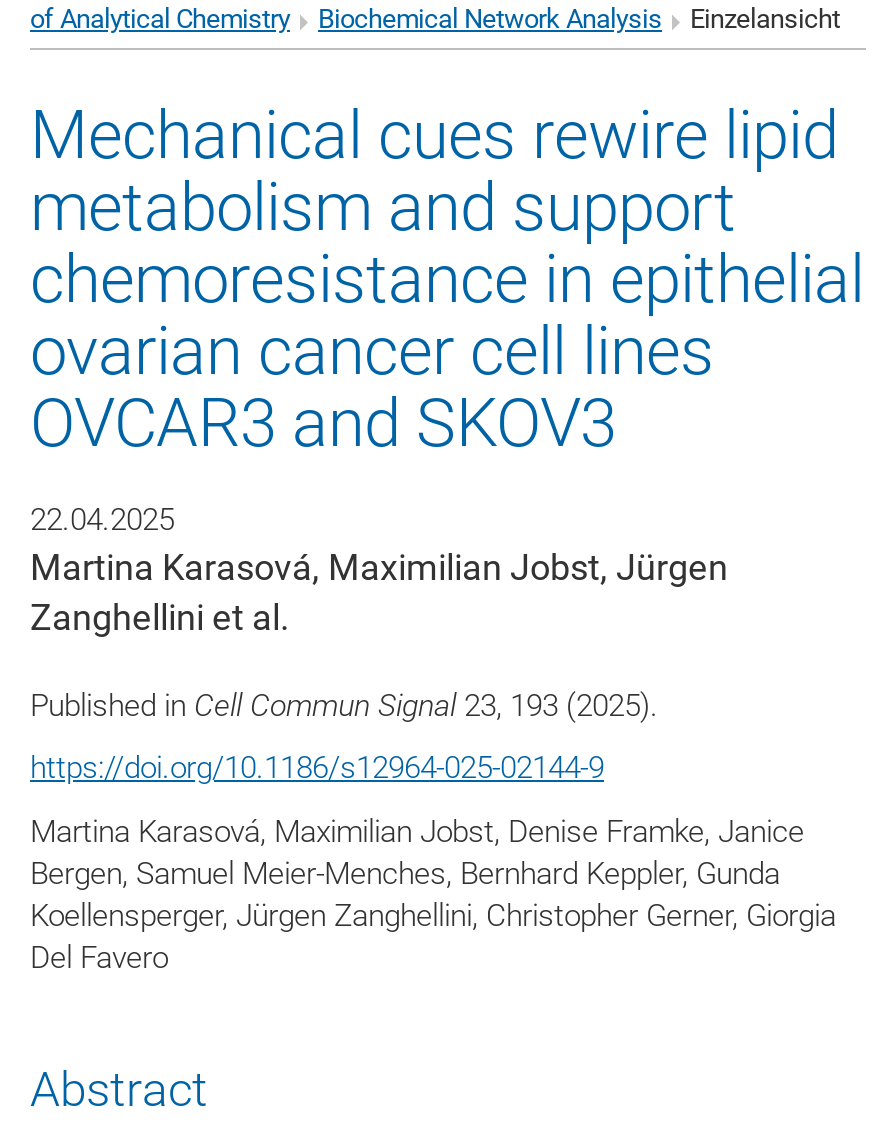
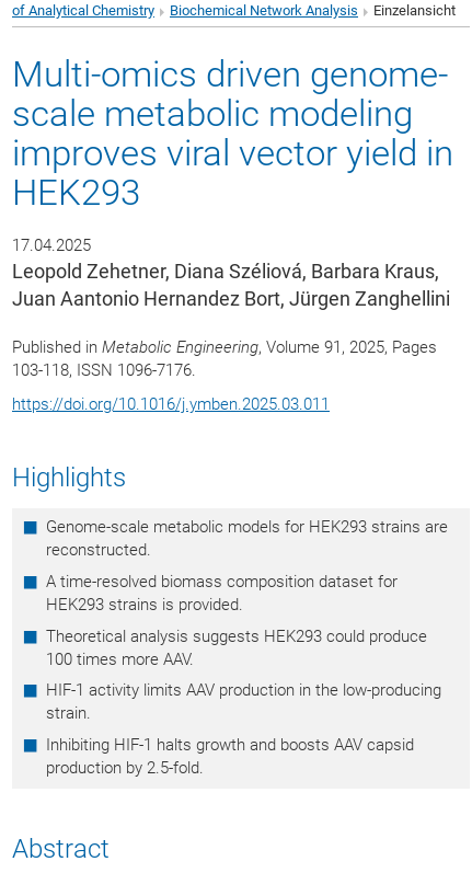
[30,97,864,976] Mechanical cues rewire lipid | metabolism and support | chemoresistance in epithelial | ovarian cancer cell lines | OVCAR3 and SKOV3 | 22.04.2025 | Martina Karasová, Maximilian Jobst, Jürgen | Zanghellini et al. | Published in Cell Commun Signal 23, 193 (2025). | https://doi.org/10.1186/s12964-025-02144-9 | Martina Karasová, Maximilian Jobst, Denise Framke, Janice | Bergen, Samuel Meier-Menches, Bernhard Keppler, Gunda | Koellensperger, Jürgen Zanghellini, Christopher Gerner, Giorgia | Del Favero -> [12,53,453,778] Multi-omics driven genome- | scale metabolic modeling | improves viral vector yield in | HEK293 | 17.04.2025 | Leopold Zehetner, Diana Széliová, Barbara Kraus, | Juan Aantonio Hernandez Bort, Jürgen Zanghellini | Published in Metabolic Engineering, Volume 91, 2025, Pages | 103-118, ISSN 1096-7176. | https://doi.org/10.1016/j.ymben.2025.03.011 | Highlights | Genome-scale metabolic models for HEK293 strains are | reconstructed. | A time-resolved biomass composition dataset for | HEK293 strains is provided. | Theoretical analysis suggests HEK293 could produce | 100 times more AAV. | HIF-1 activity limits AAV production in the low-producing | strain. | Inhibiting HIF-1 halts growth and boosts AAV capsid | production by 2.5-fold.

